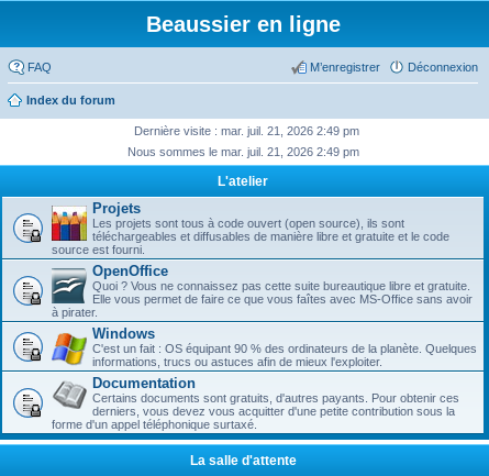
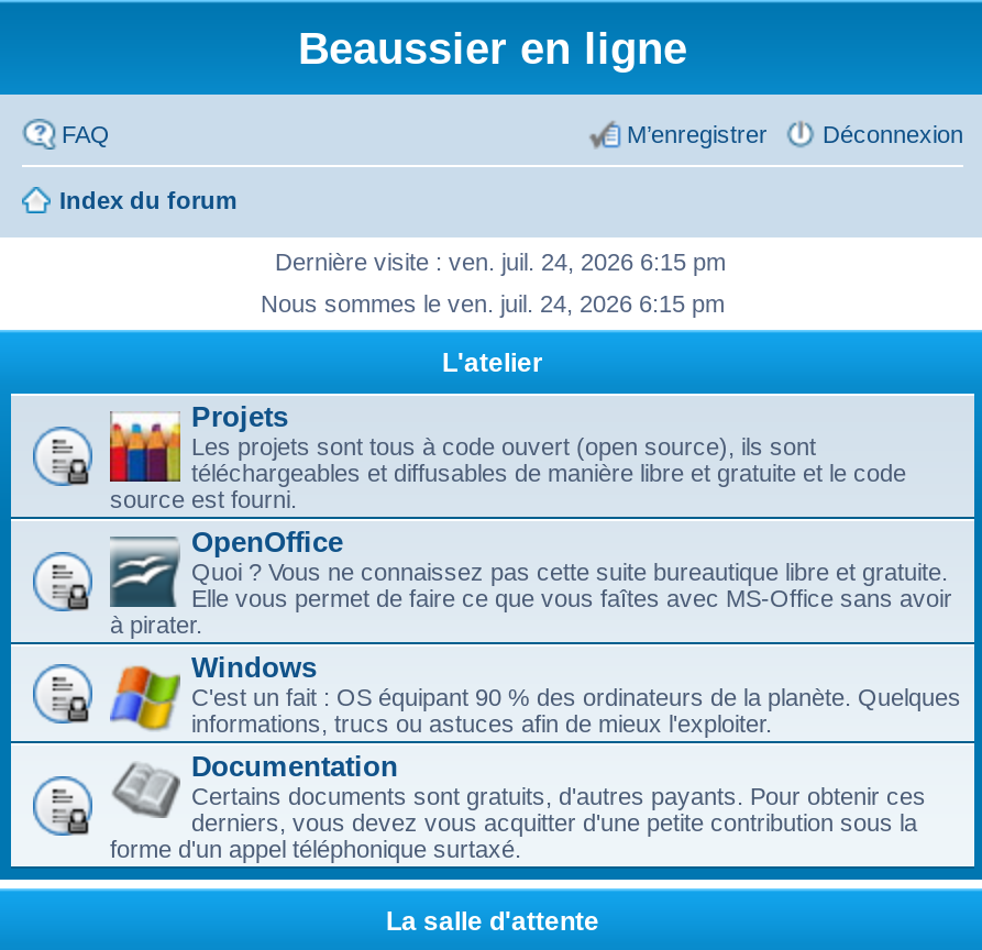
[134,124,359,137] Dernière visite : mar. juil. 21, 2026 2:49 pm -> [275,248,726,275] Dernière visite : ven. juil. 24, 2026 6:15 pm
[127,145,359,158] Nous sommes le mar. juil. 21, 2026 2:49 pm -> [261,290,725,317] Nous sommes le ven. juil. 24, 2026 6:15 pm

